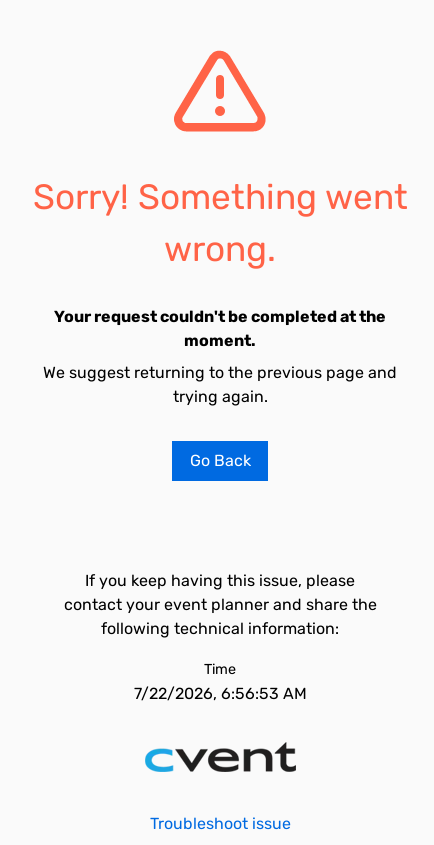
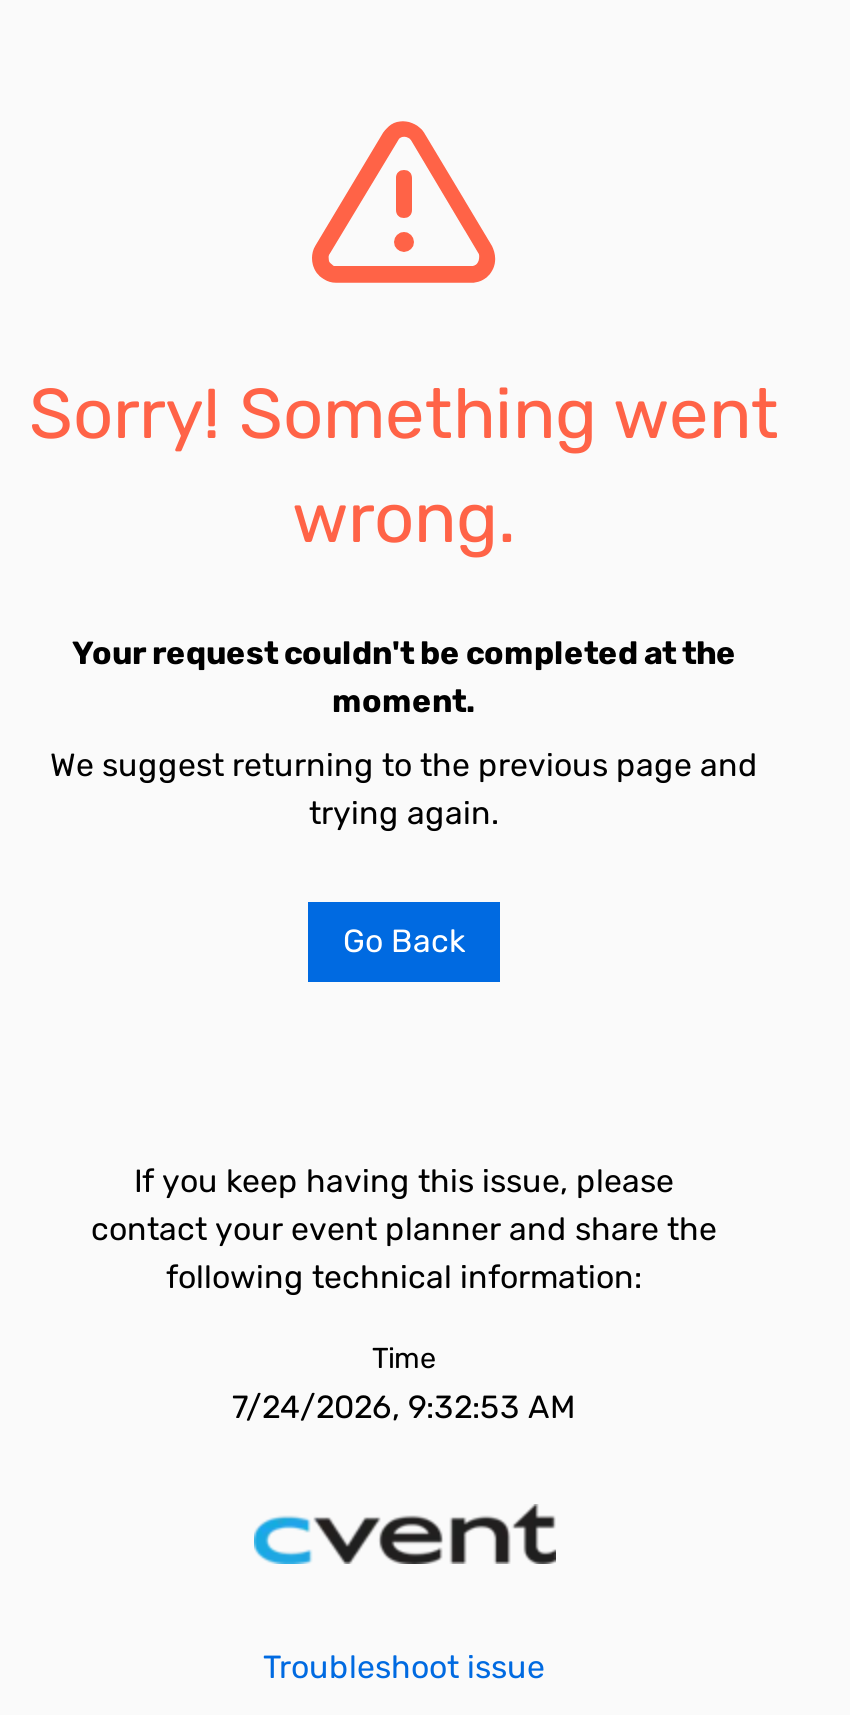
[133,684,306,703] 7/22/2026, 6:56:53 AM -> [232,1388,576,1426] 7/24/2026, 9:32:53 AM

